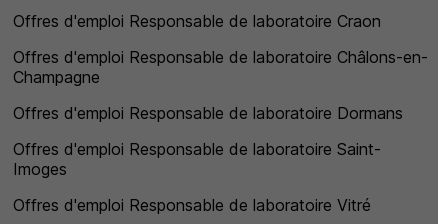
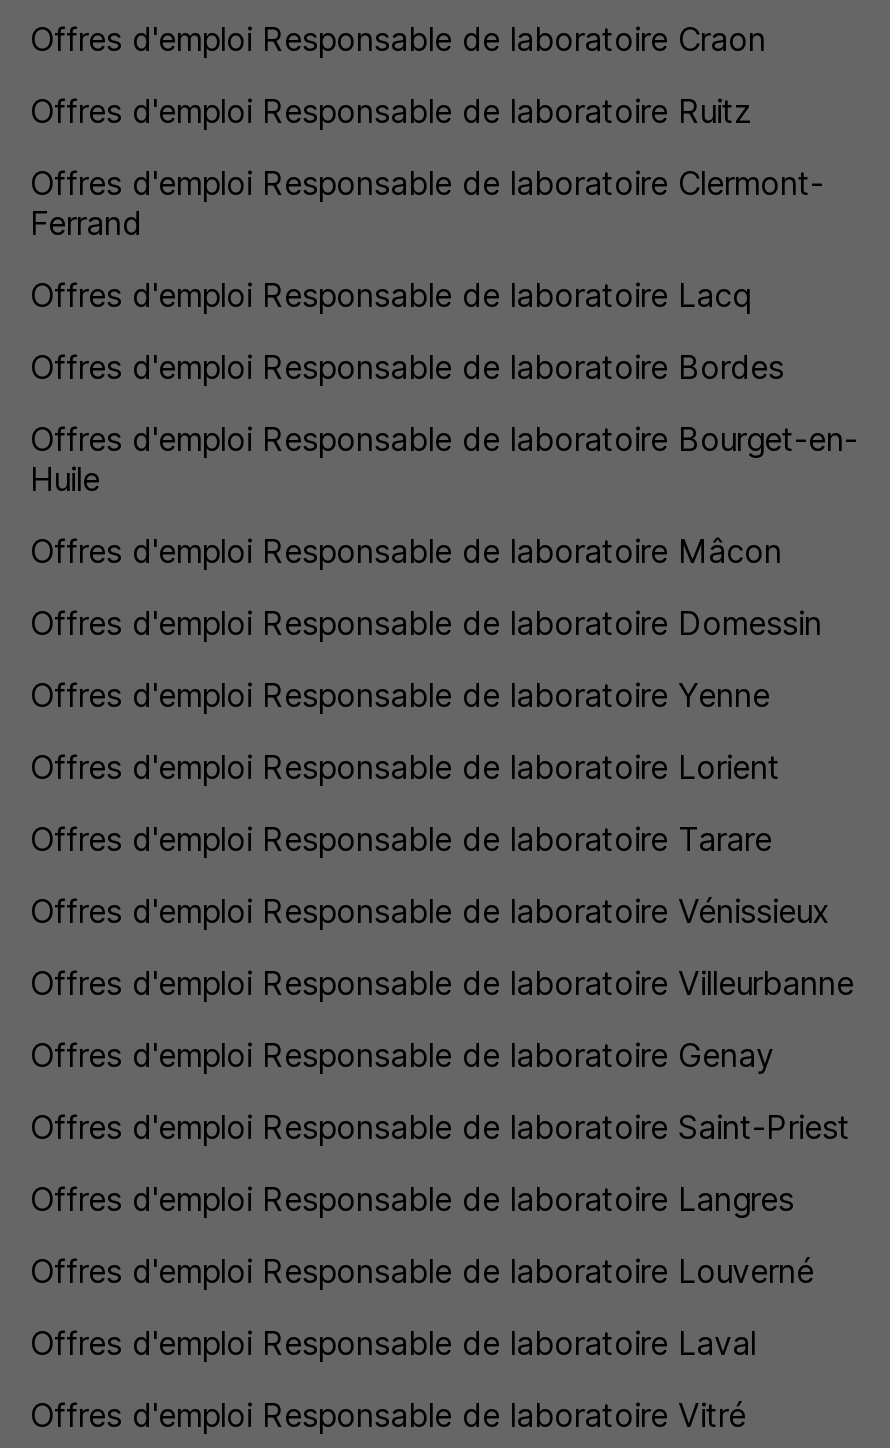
[13,47,428,179] Offres d'emploi Responsable de laboratoire Châlons-en- | Champagne | Offres d'emploi Responsable de laboratoire Dormans | Offres d'emploi Responsable de laboratoire Saint- | Imoges -> [30,91,858,1363] Offres d'emploi Responsable de laboratoire Ruitz | Offres d'emploi Responsable de laboratoire Clermont- | Ferrand | Offres d'emploi Responsable de laboratoire Lacq | Offres d'emploi Responsable de laboratoire Bordes | Offres d'emploi Responsable de laboratoire Bourget-en- | Huile | Offres d'emploi Responsable de laboratoire Mâcon | Offres d'emploi Responsable de laboratoire Domessin | Offres d'emploi Responsable de laboratoire Yenne | Offres d'emploi Responsable de laboratoire Lorient | Offres d'emploi Responsable de laboratoire Tarare | Offres d'emploi Responsable de laboratoire Vénissieux | Offres d'emploi Responsable de laboratoire Villeurbanne | Offres d'emploi Responsable de laboratoire Genay | Offres d'emploi Responsable de laboratoire Saint-Priest | Offres d'emploi Responsable de laboratoire Langres | Offres d'emploi Responsable de laboratoire Louverné | Offres d'emploi Responsable de laboratoire Laval

